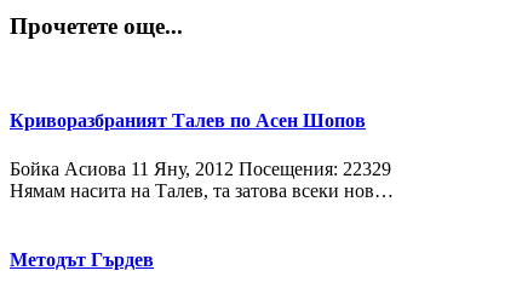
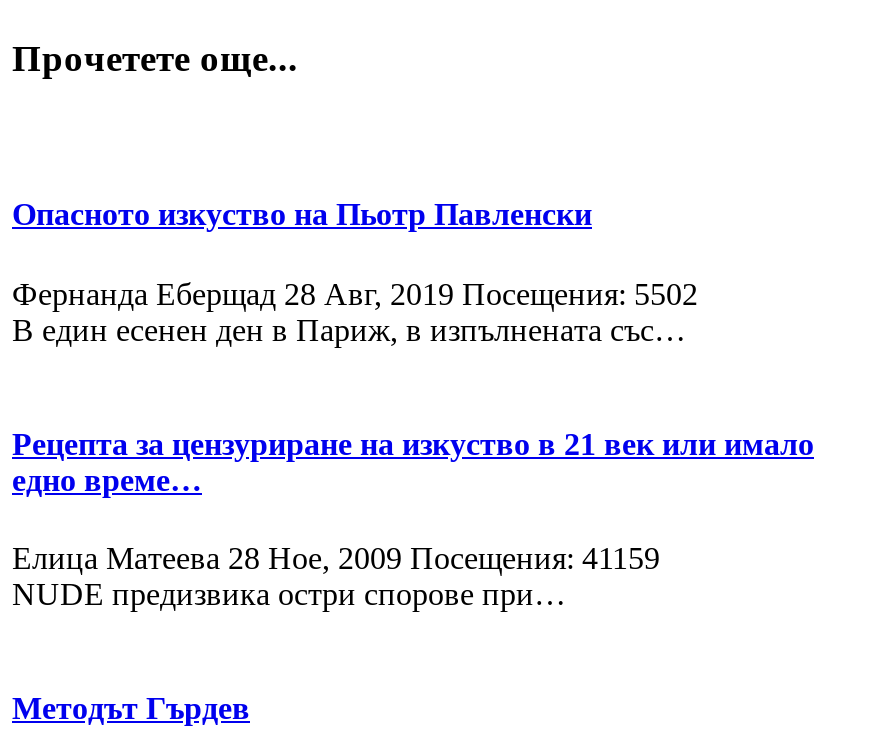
[10,111,394,201] Криворазбраният Талев по Асен Шопов | Бойка Асиова 11 Яну, 2012 Посещения: 22329 | Нямам насита на Талев, та затова всеки нов… -> [12,198,814,611] Опасното изкуство на Пьотр Павленски | Фернанда Еберщад 28 Авг, 2019 Посещения: 5502 | В един есенен ден в Париж, в изпълнената със… | Рецепта за цензуриране на изкуство в 21 век или имало | едно време… | Елица Матеева 28 Ное, 2009 Посещения: 41159 | NUDE предизвика остри спорове при…

